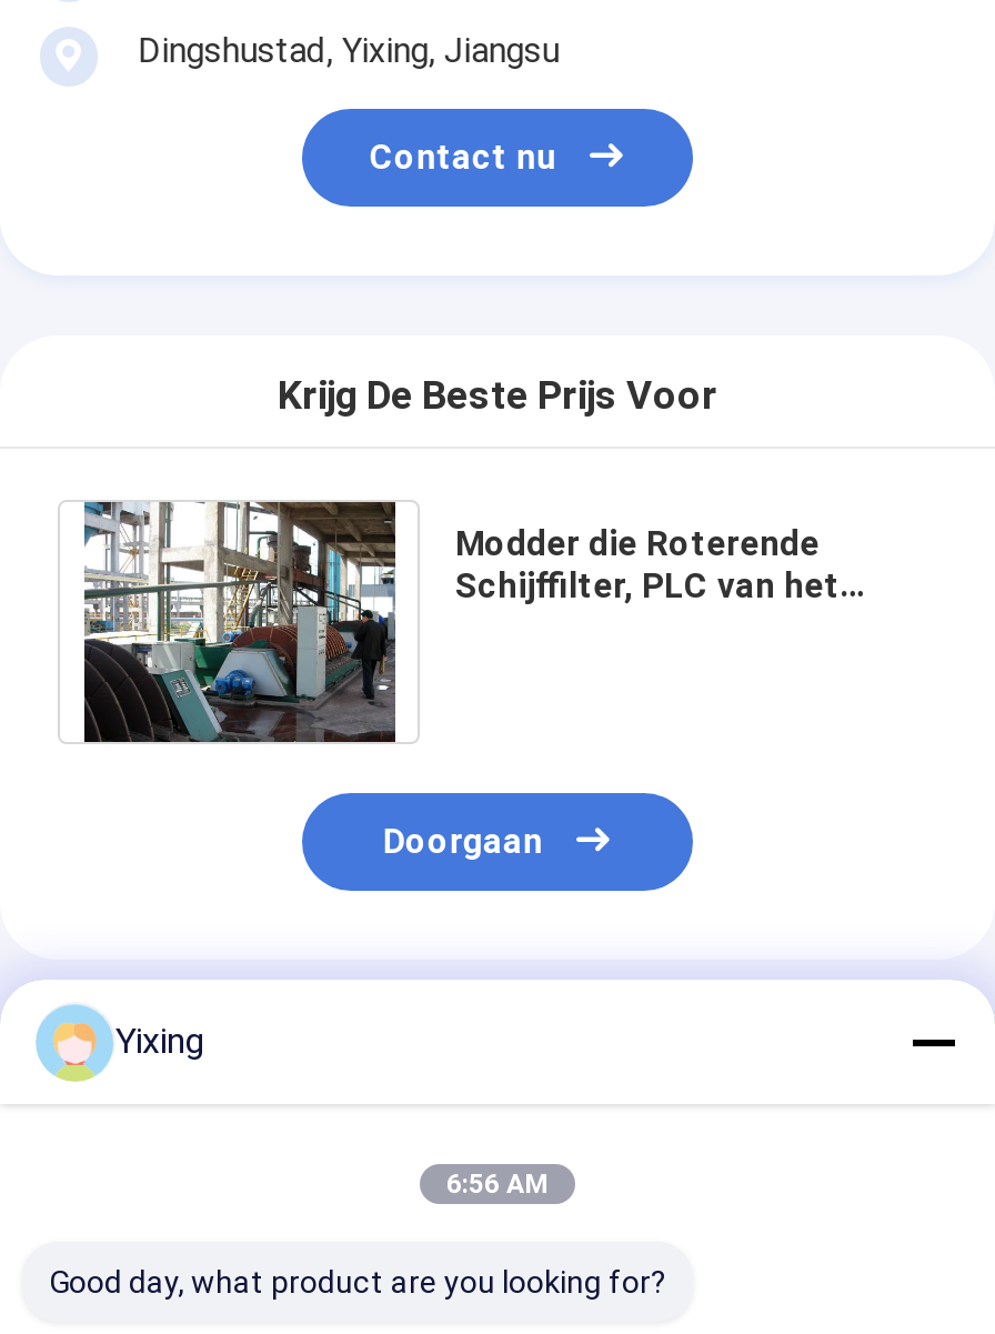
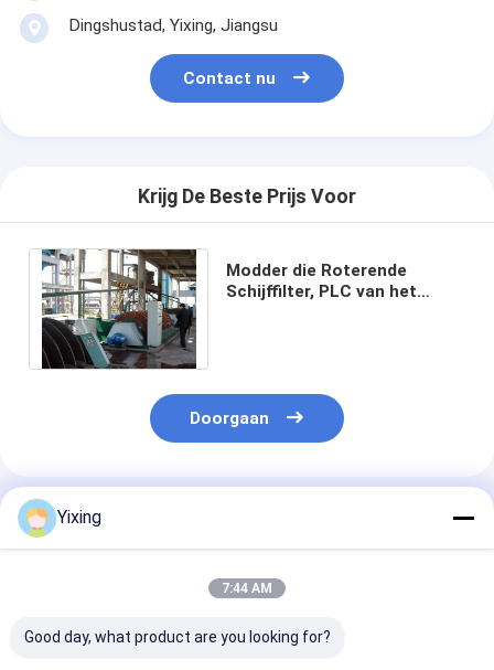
[446,1168,549,1200] 6:56 AM -> [222,581,272,596] 7:44 AM

